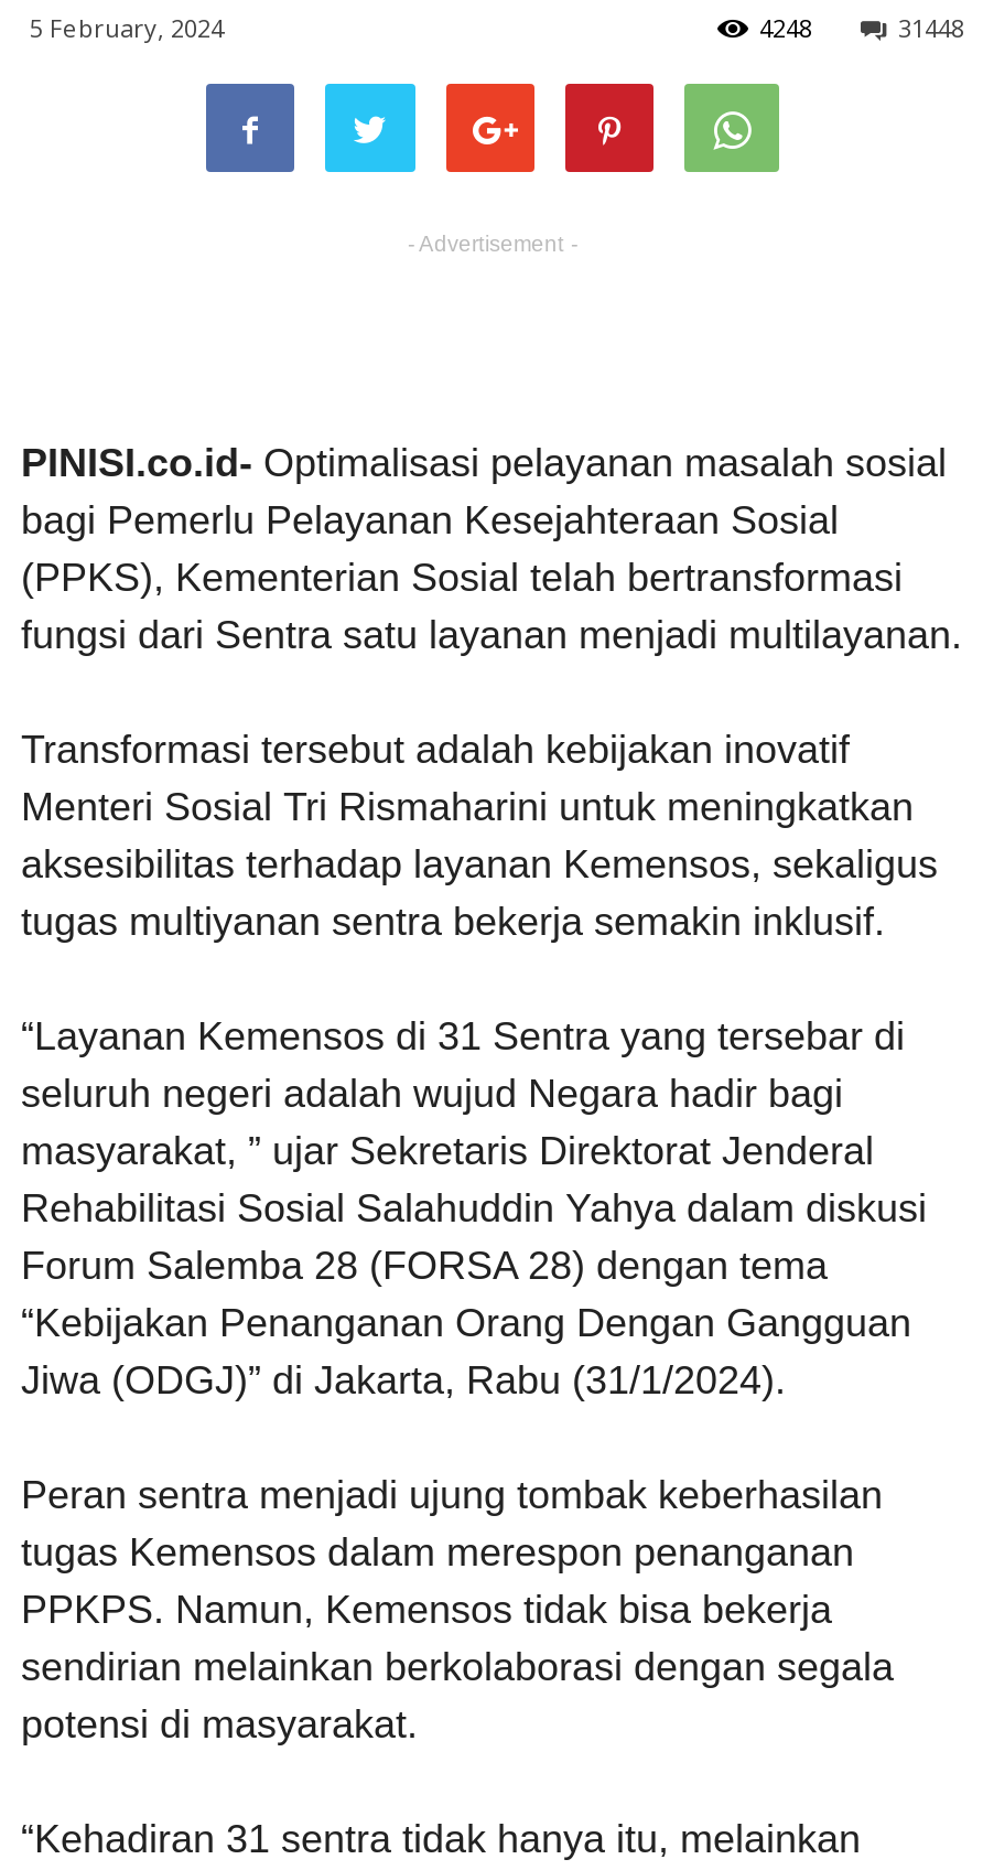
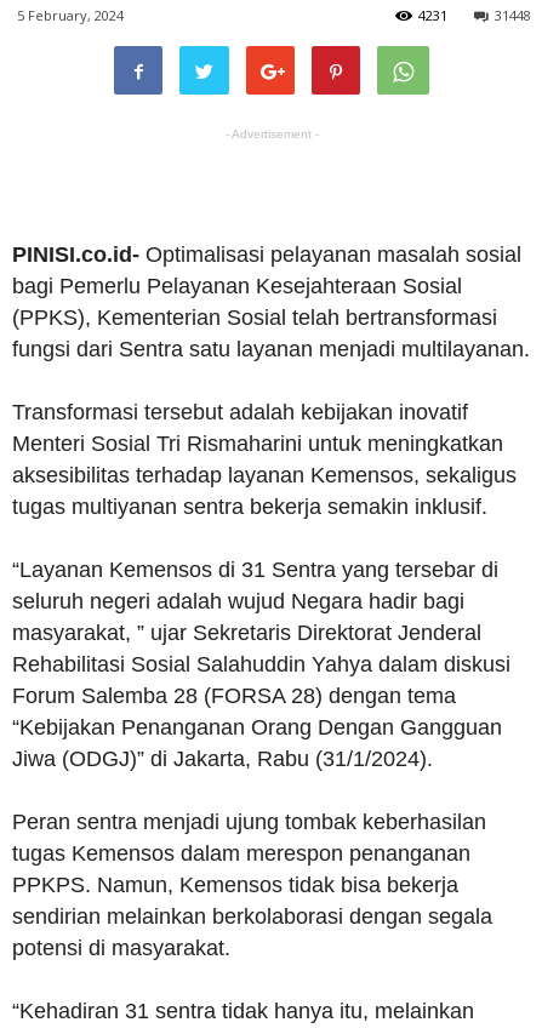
[759,11,812,44] 4248 -> [418,6,447,24] 4231

